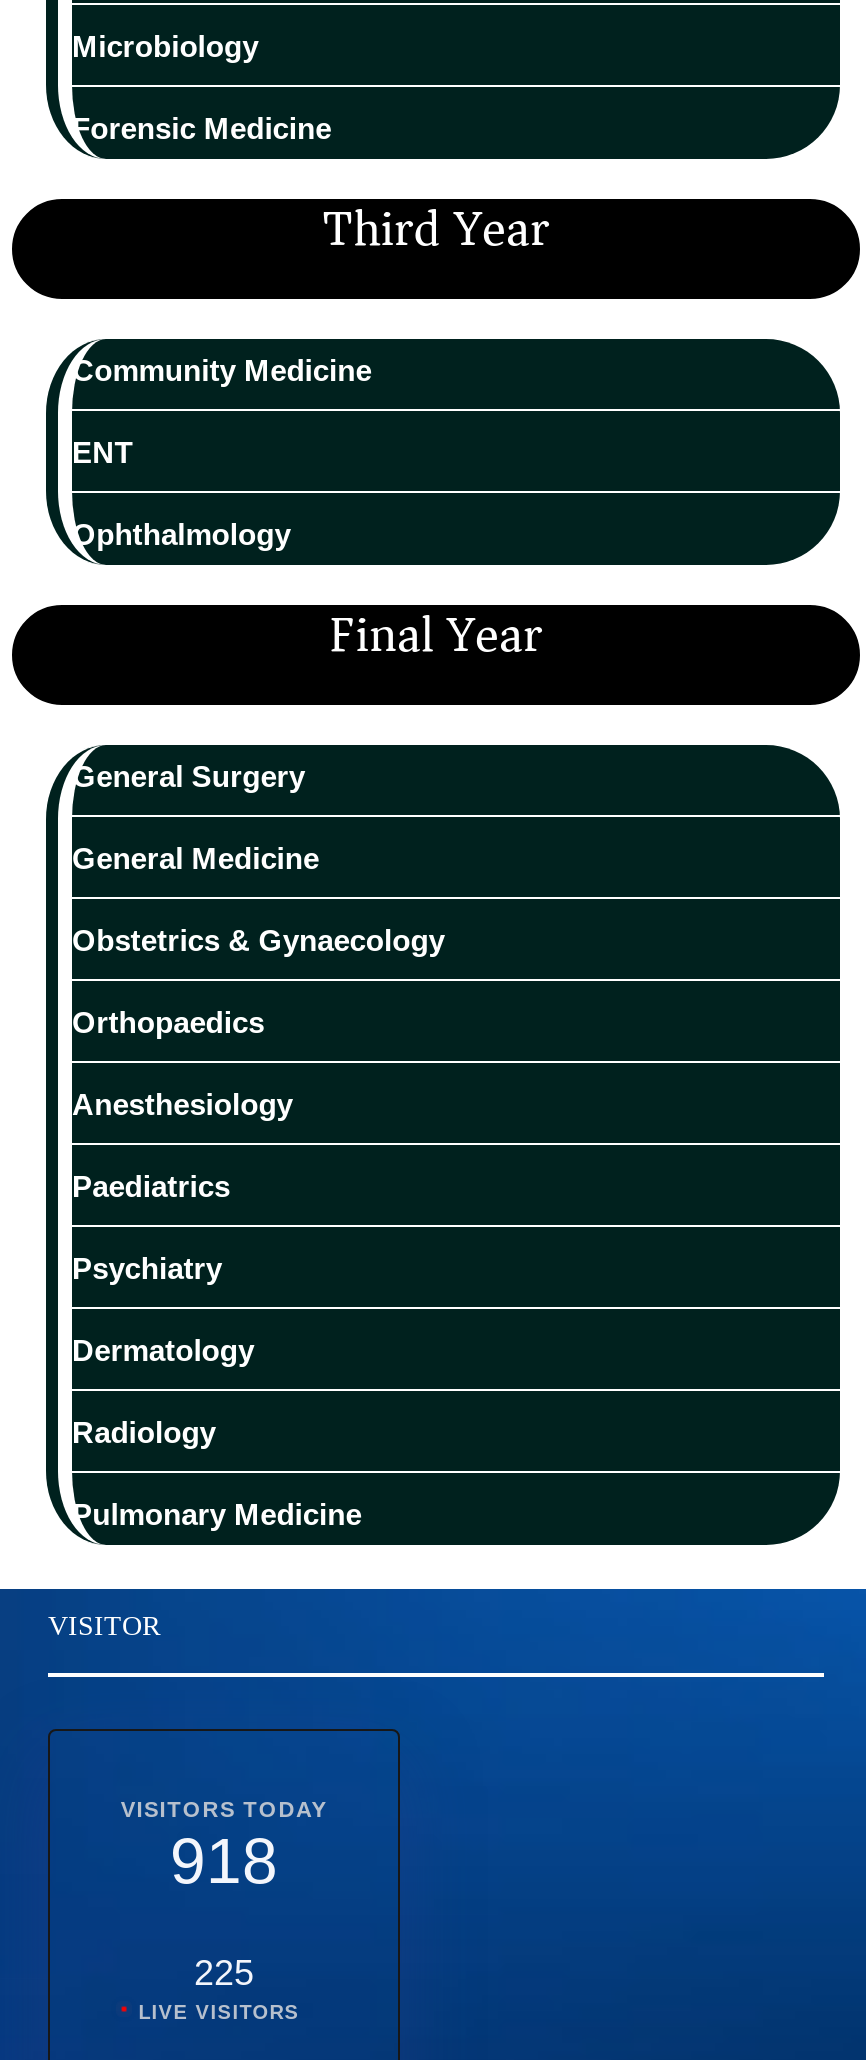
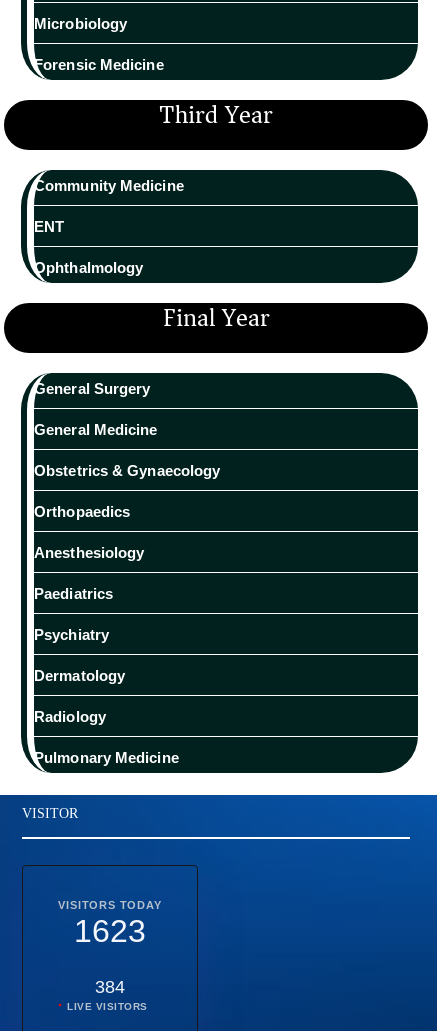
[170,1825,278,1897] 918 -> [74,913,146,949] 1623
[194,1953,254,1993] 225 -> [95,977,125,997] 384

